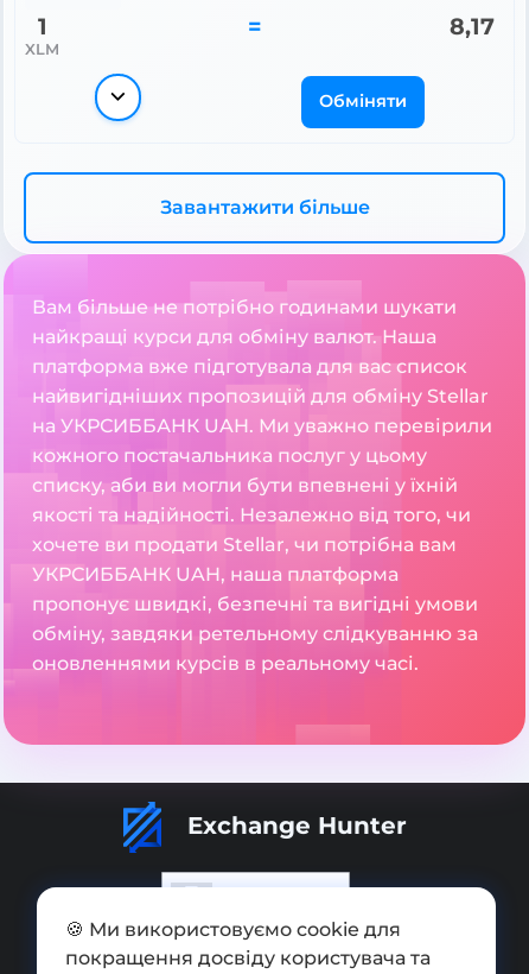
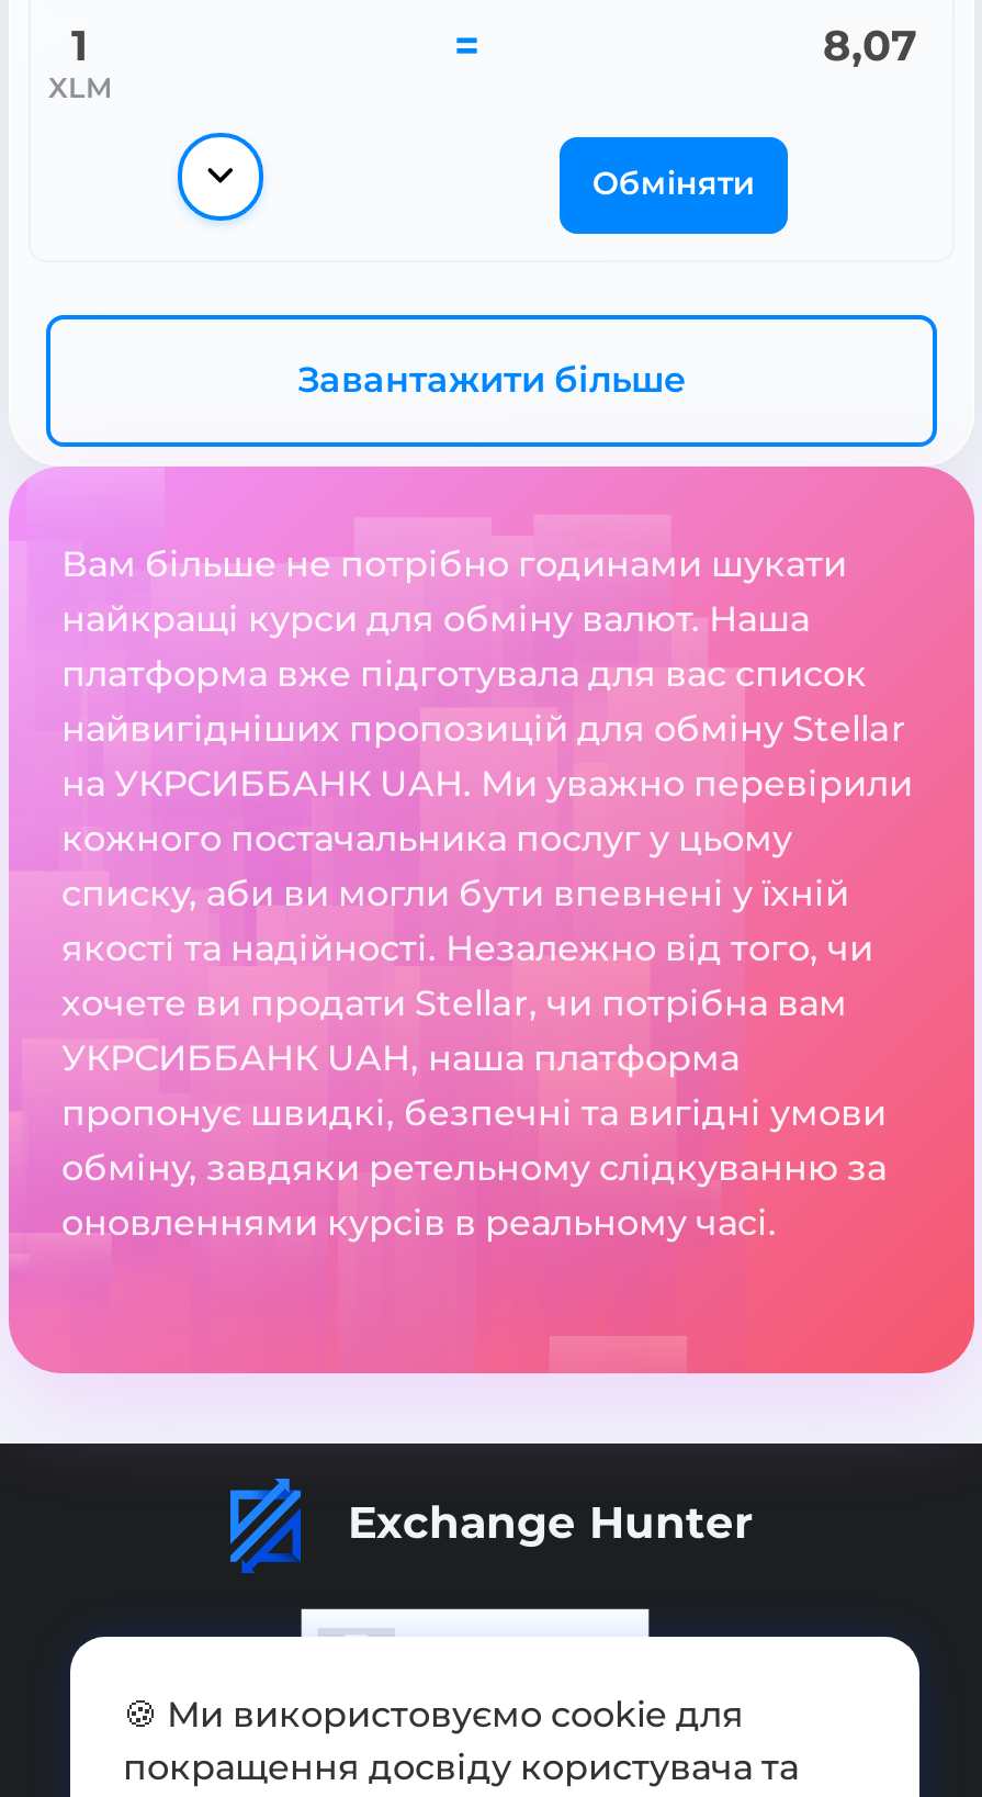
[450,12,495,40] 8,17 -> [823,18,917,71] 8,07

